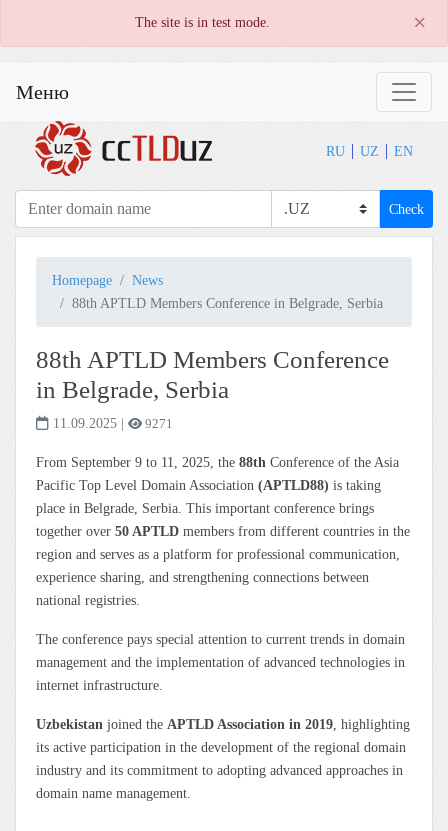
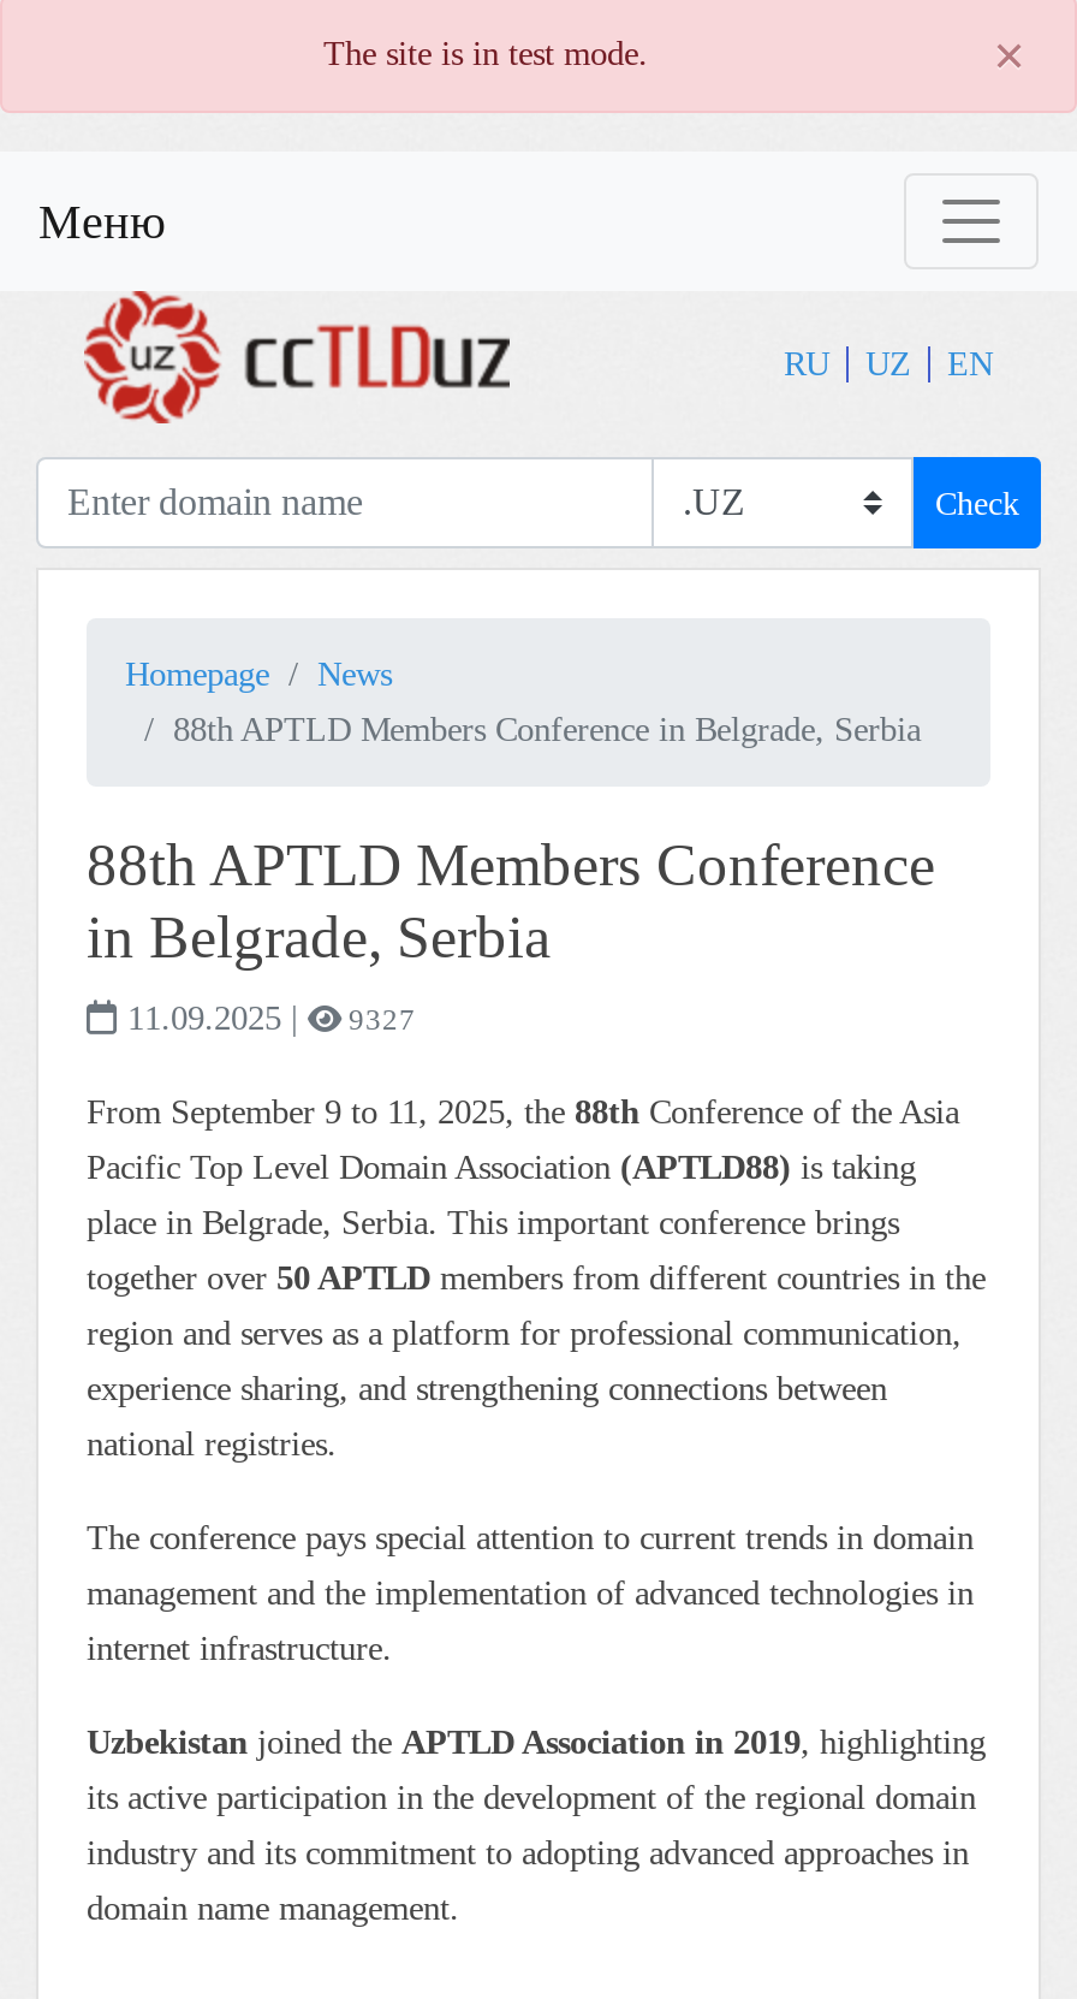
[142,417,173,431] 9271 -> [341,1003,416,1037] 9327

